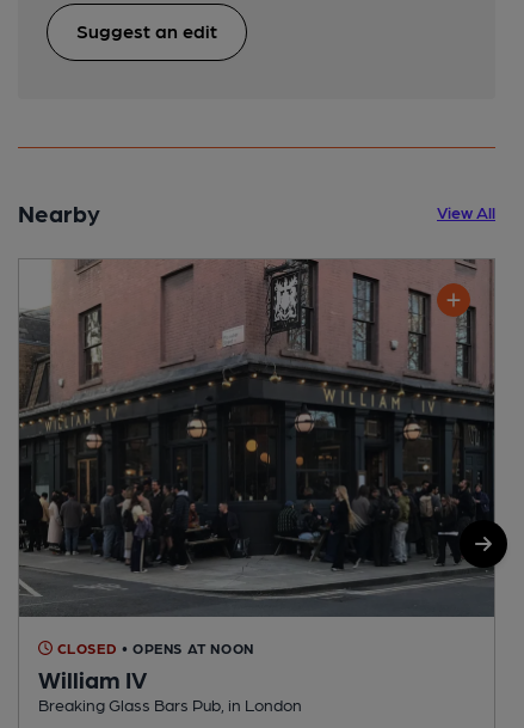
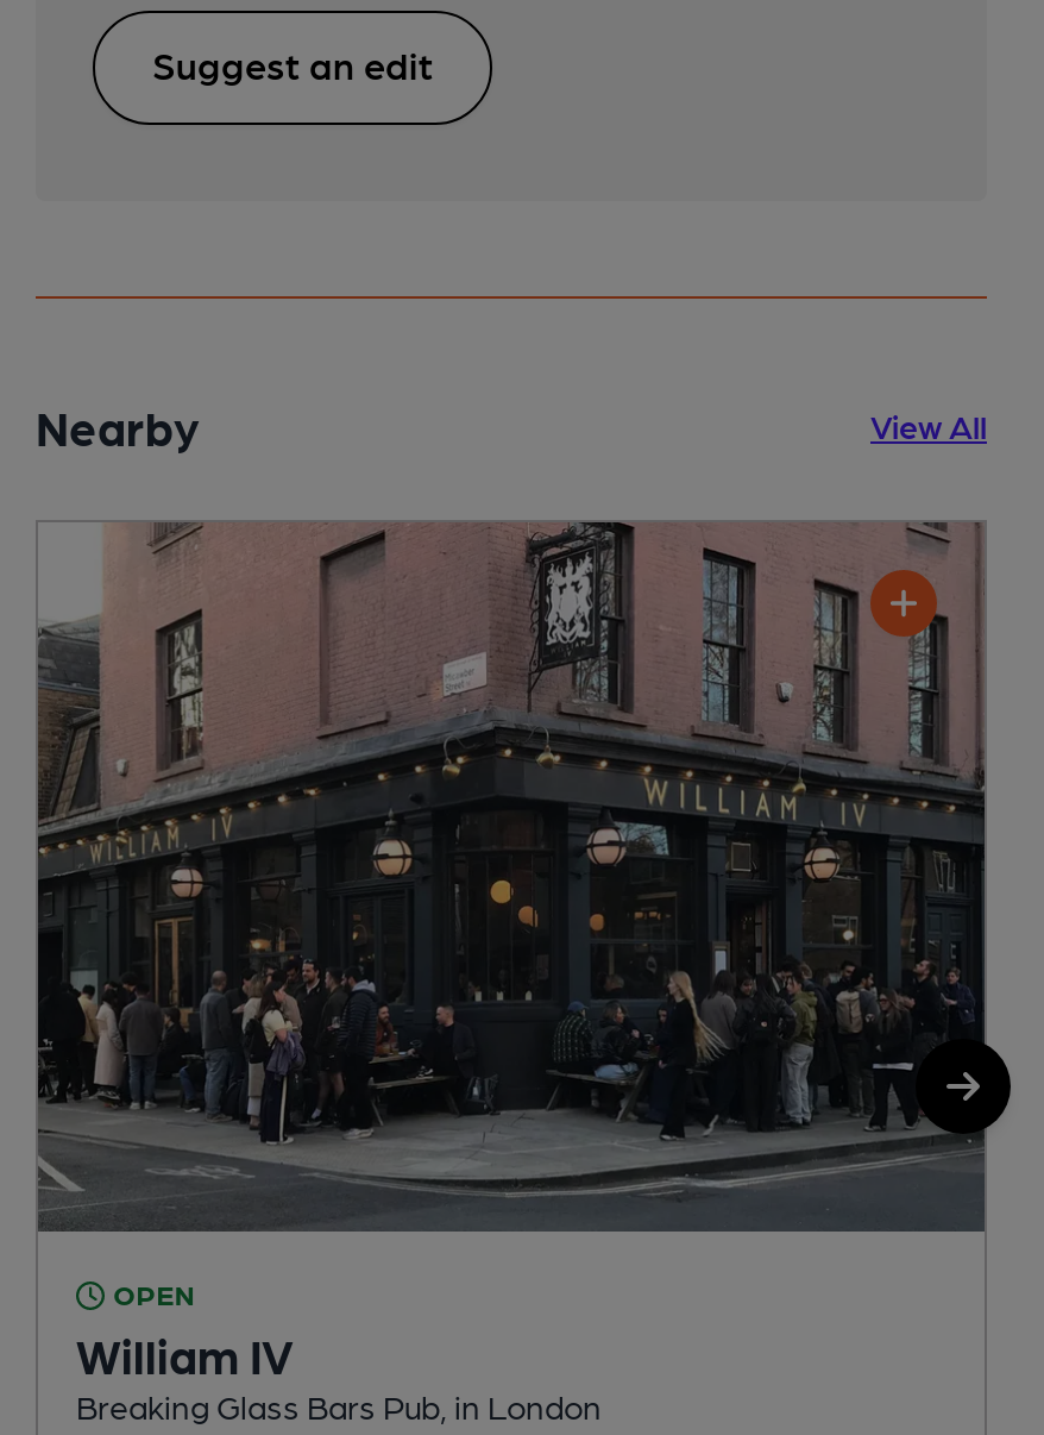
[53,639,254,656] CLOSED • OPENS AT NOON -> [105,1277,195,1311] OPEN

